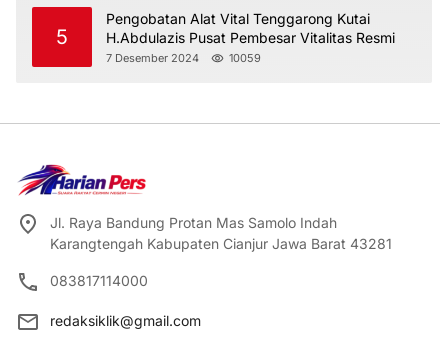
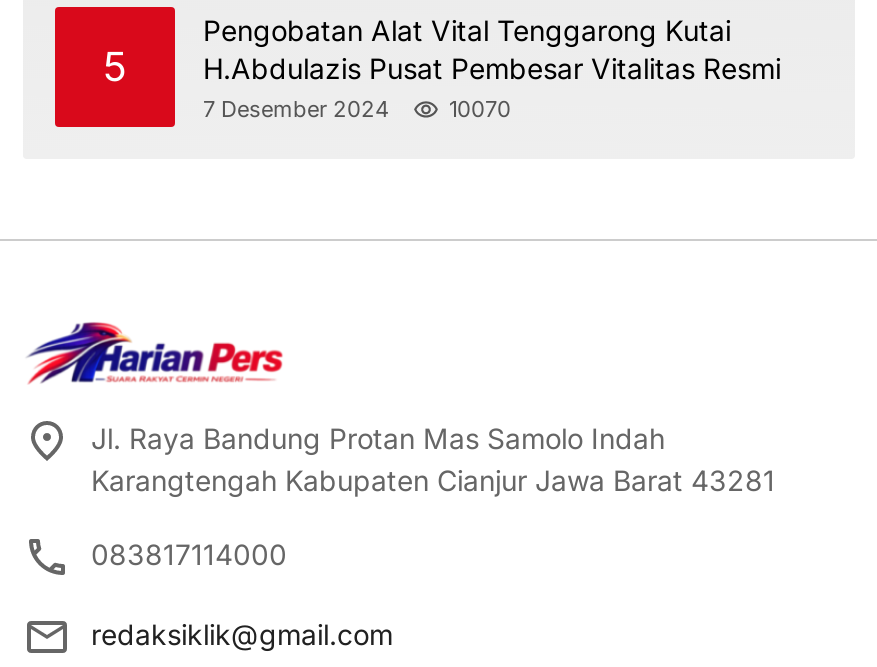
[229,51,261,65] 10059 -> [449,96,511,124] 10070

